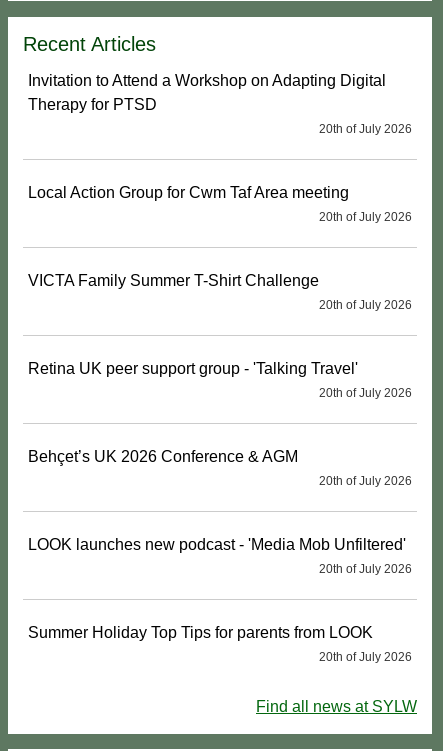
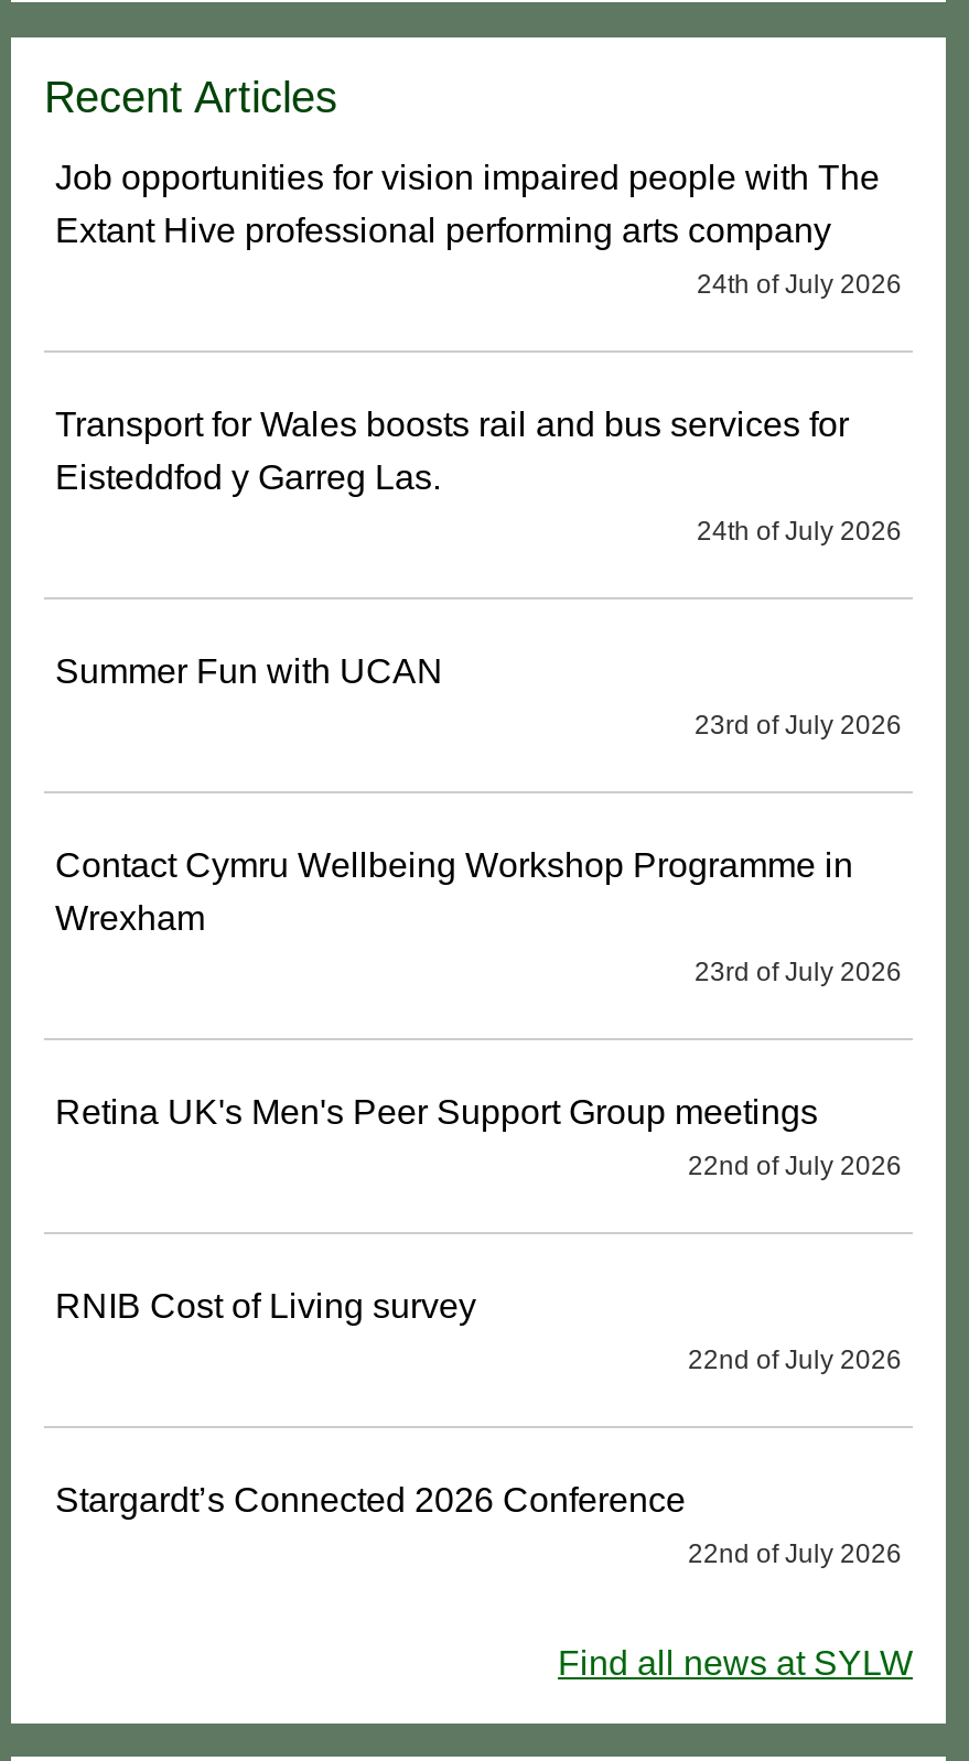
[28,72,386,113] Invitation to Attend a Workshop on Adapting Digital | Therapy for PTSD -> [55,158,880,249] Job opportunities for vision impaired people with The | Extant Hive professional performing arts company
[319,122,412,136] 20th of July 2026 -> [697,268,902,299] 24th of July 2026
[28,184,349,201] Local Action Group for Cwm Taf Area meeting -> [55,405,849,495] Transport for Wales boosts rail and bus services for | Eisteddfod y Garreg Las.
[319,210,412,224] 20th of July 2026 -> [697,515,902,546] 24th of July 2026
[28,272,319,289] VICTA Family Summer T-Shirt Challenge -> [55,652,443,689] Summer Fun with UCAN
[319,298,412,312] 20th of July 2026 -> [695,709,902,740] 23rd of July 2026
[28,360,358,377] Retina UK peer support group - 'Talking Travel' -> [55,846,853,936] Contact Cymru Wellbeing Workshop Programme in | Wrexham
[319,386,412,400] 20th of July 2026 -> [695,956,902,987] 23rd of July 2026
[28,448,298,465] Behçet’s UK 2026 Conference & AGM -> [55,1093,818,1130] Retina UK's Men's Peer Support Group meetings
[319,474,412,488] 20th of July 2026 -> [688,1150,902,1181] 22nd of July 2026
[28,536,406,553] LOOK launches new podcast - 'Media Mob Unfiltered' -> [55,1287,476,1324] RNIB Cost of Living survey
[319,562,412,576] 20th of July 2026 -> [688,1344,902,1375] 22nd of July 2026
[28,624,373,641] Summer Holiday Top Tips for parents from LOOK -> [55,1481,686,1518] Stargardt’s Connected 2026 Conference
[319,650,412,664] 20th of July 2026 -> [688,1538,902,1569] 22nd of July 2026

